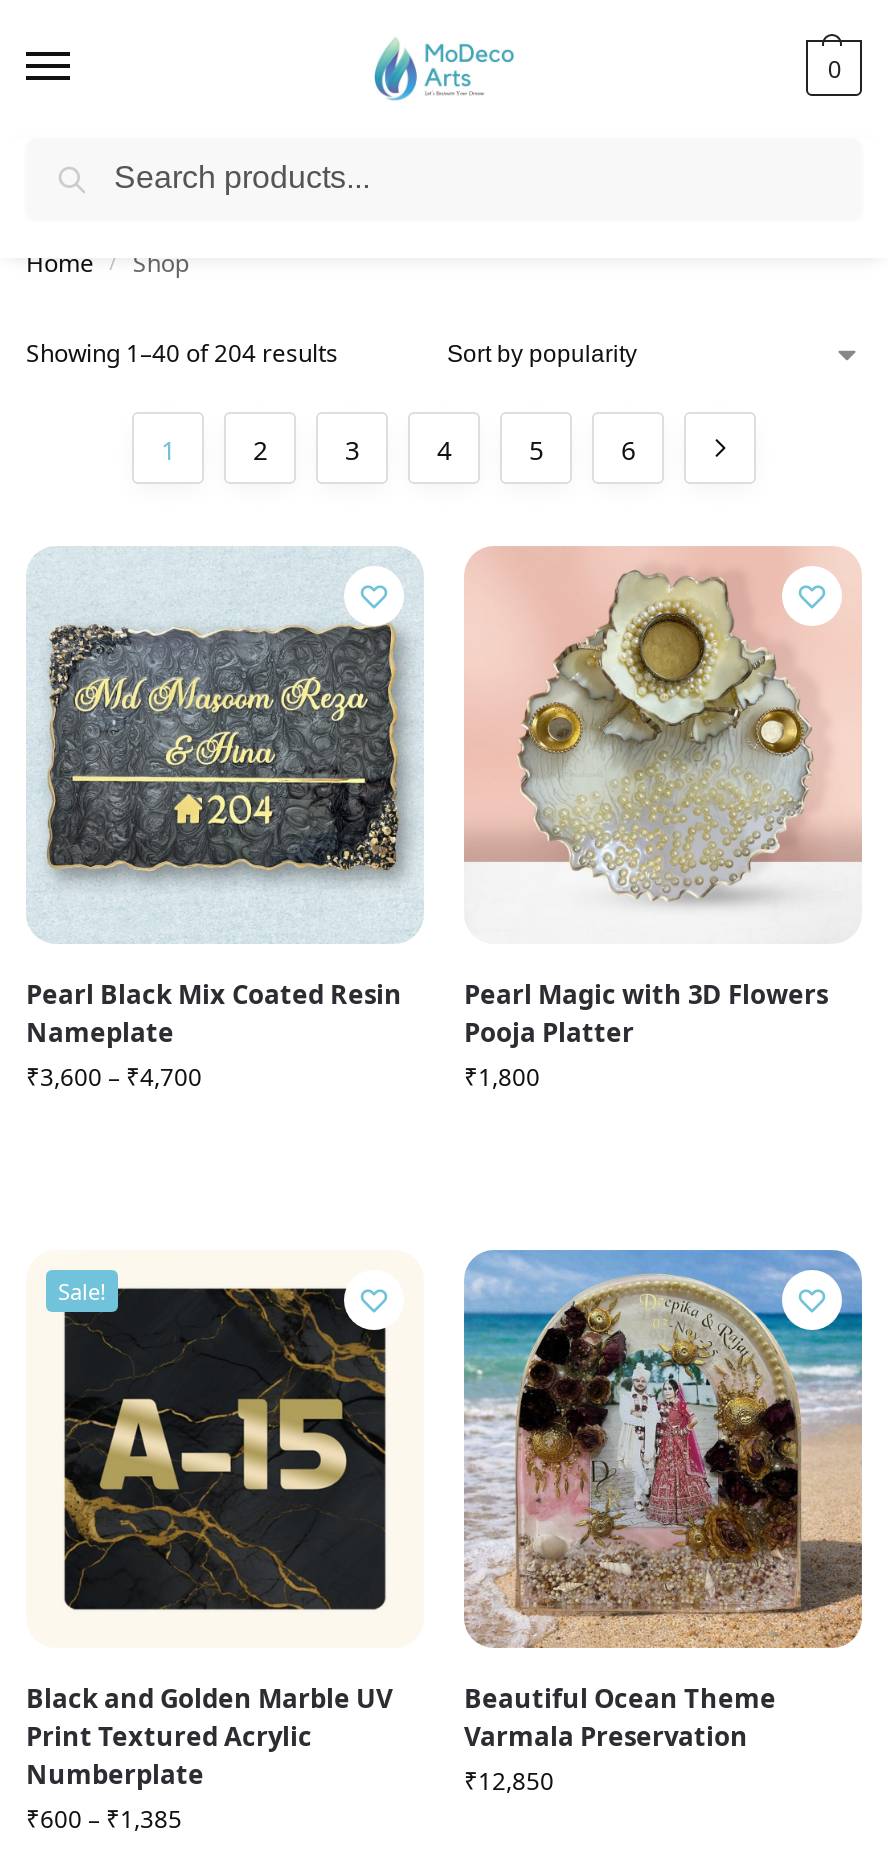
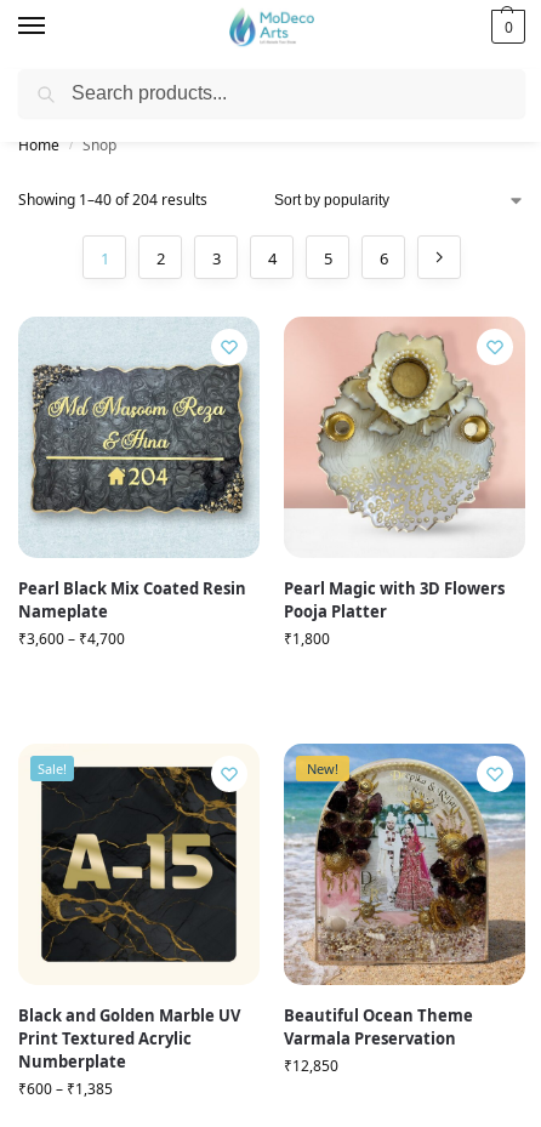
none -> [307,759,338,778] New!

